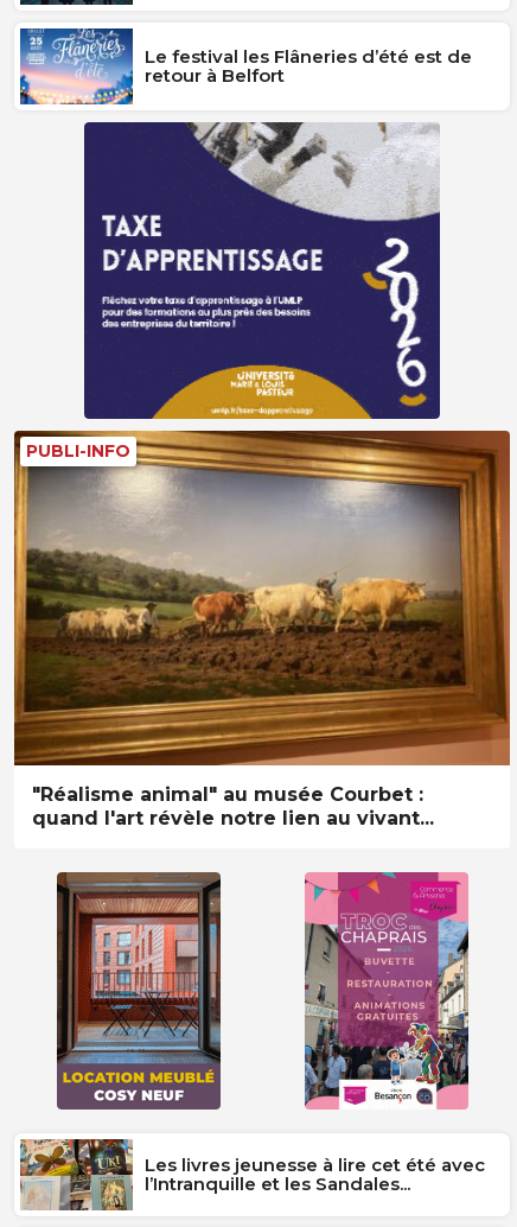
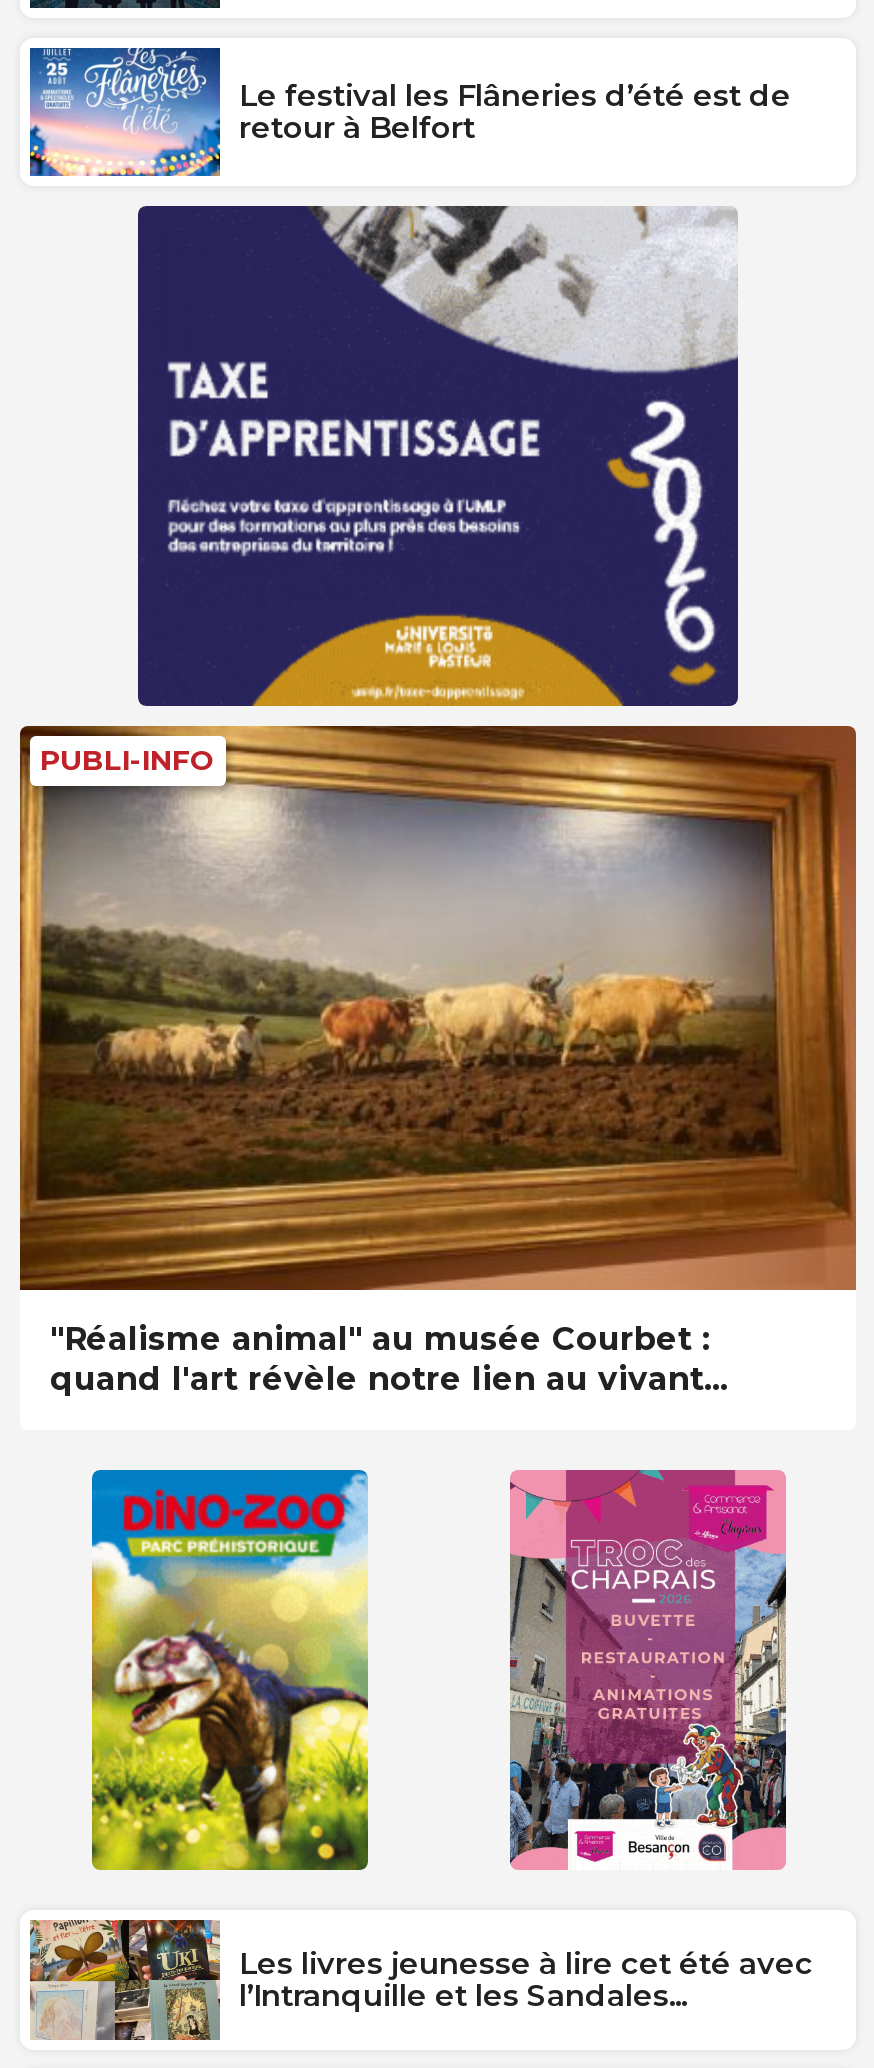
[56,871,222,1111] [image] -> [90,1468,370,1872] [image]

